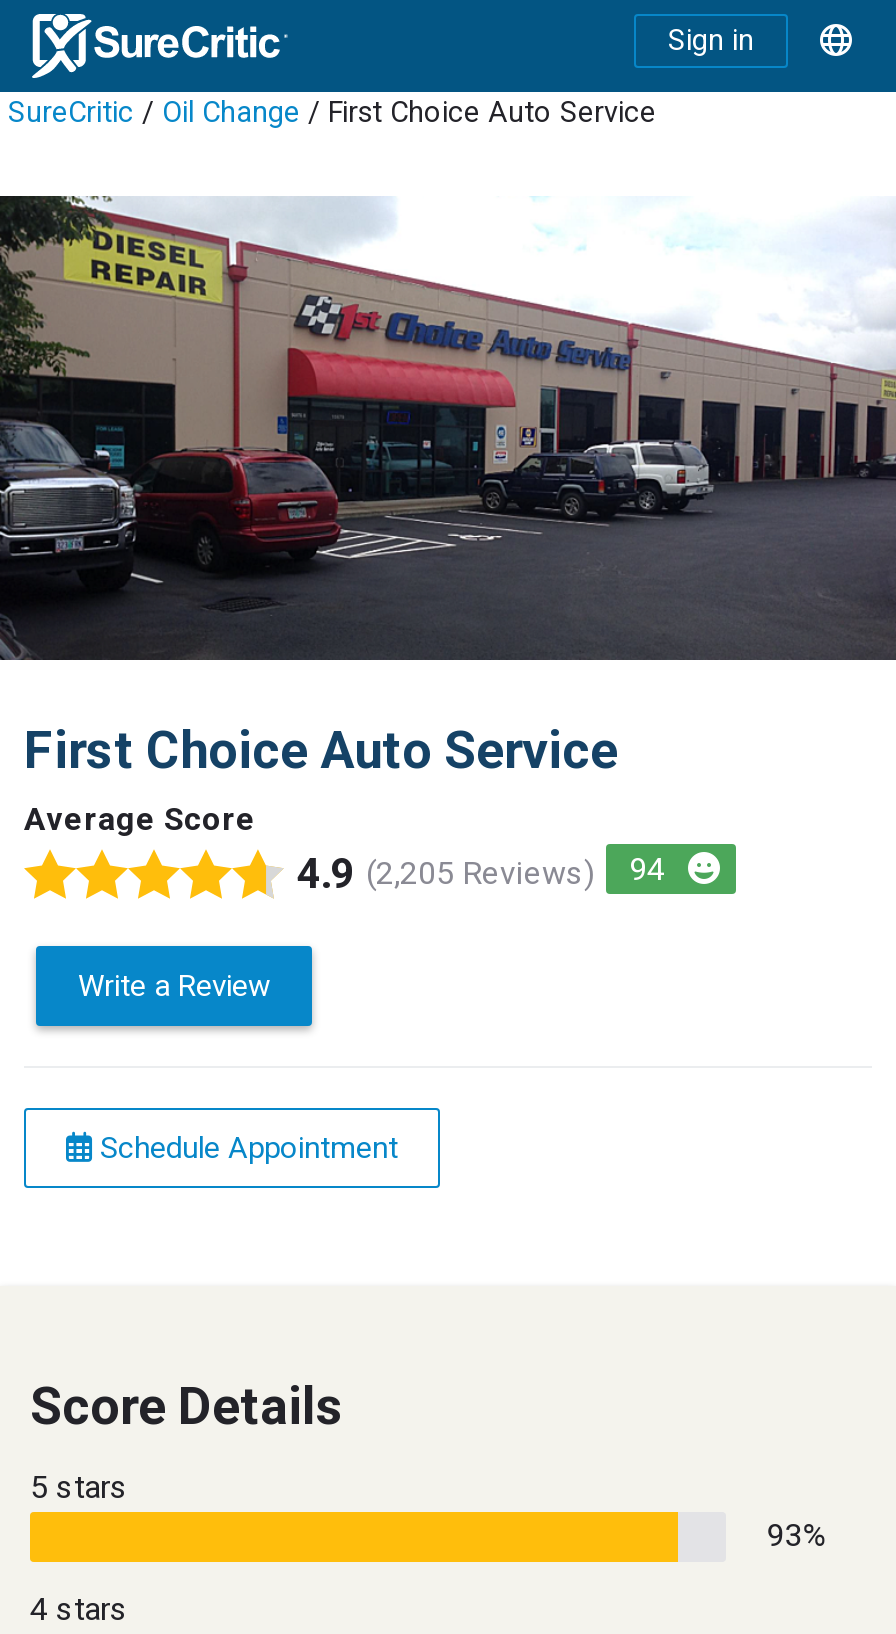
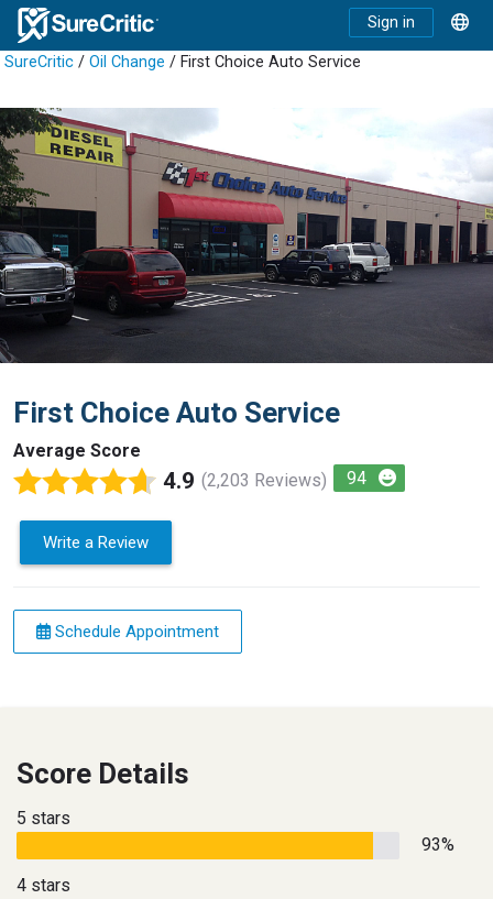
[296,849,665,897] 4.9 (2,205 Reviews) 94 -> [163,467,366,494] 4.9 (2,203 Reviews) 94

